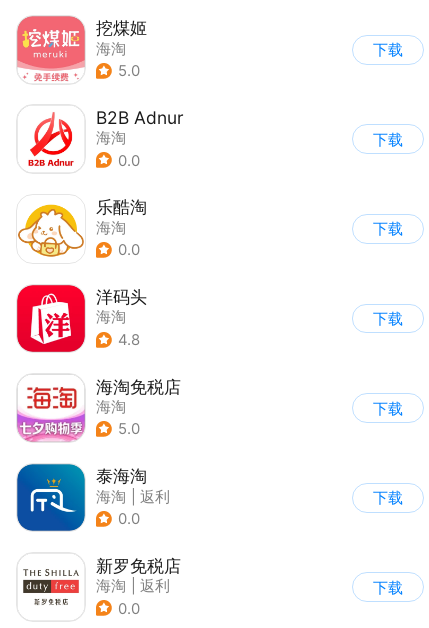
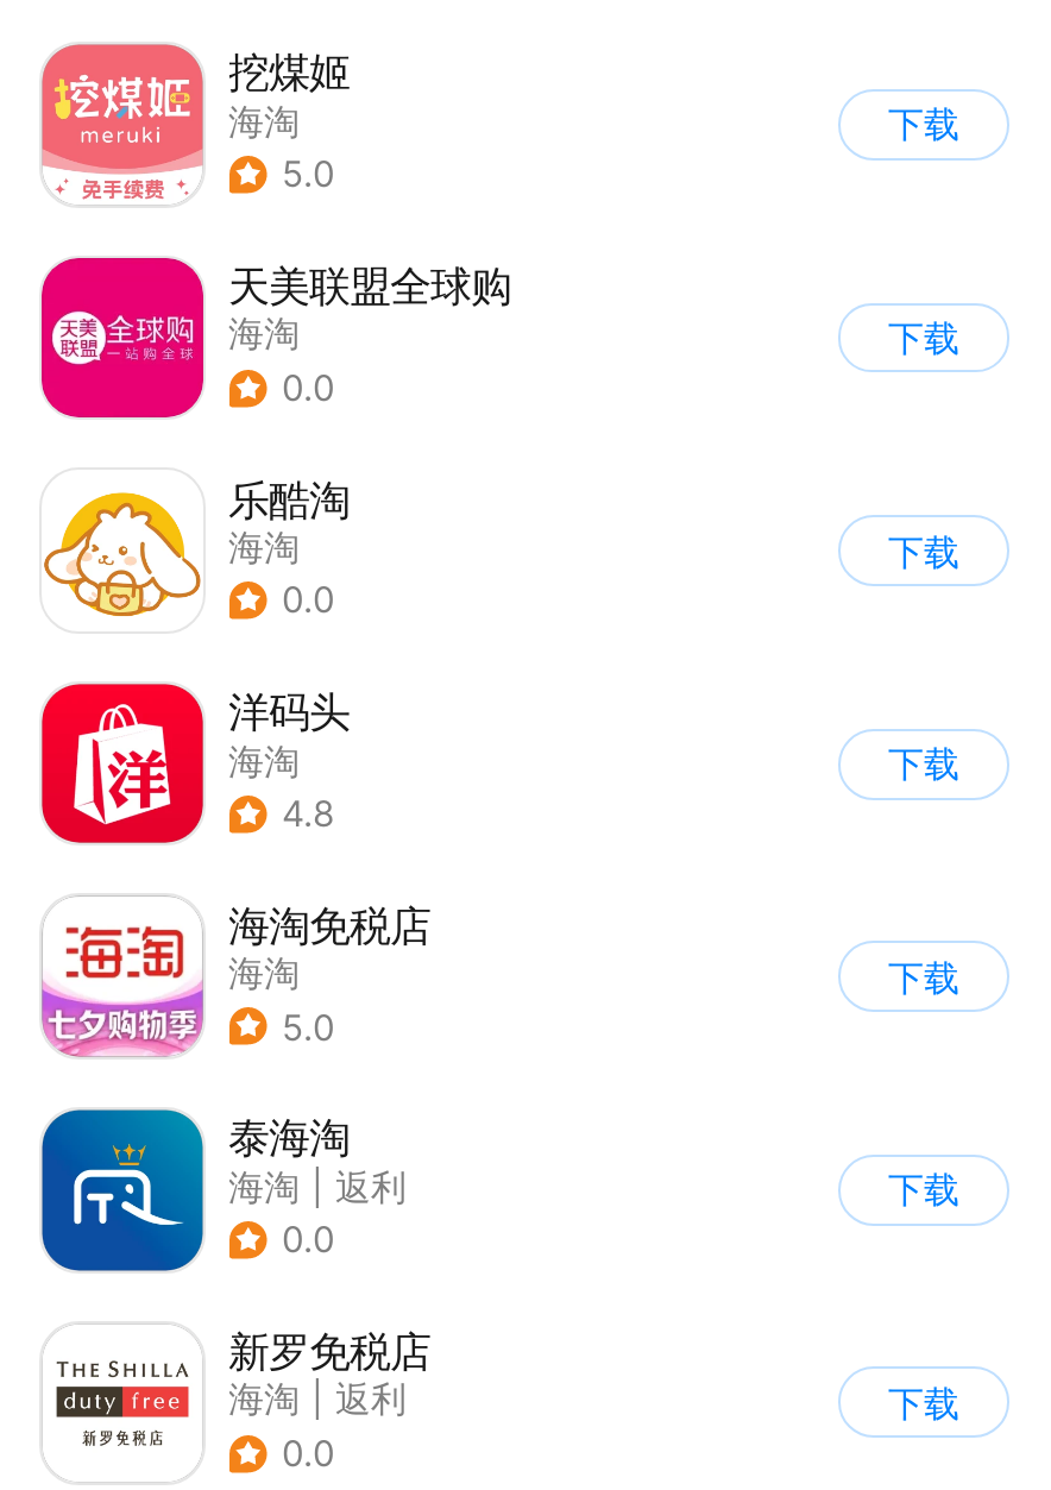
[17,106,182,173] [image] | B2B Adnur -> [39,256,511,420] [image] | 天美联盟全球购

